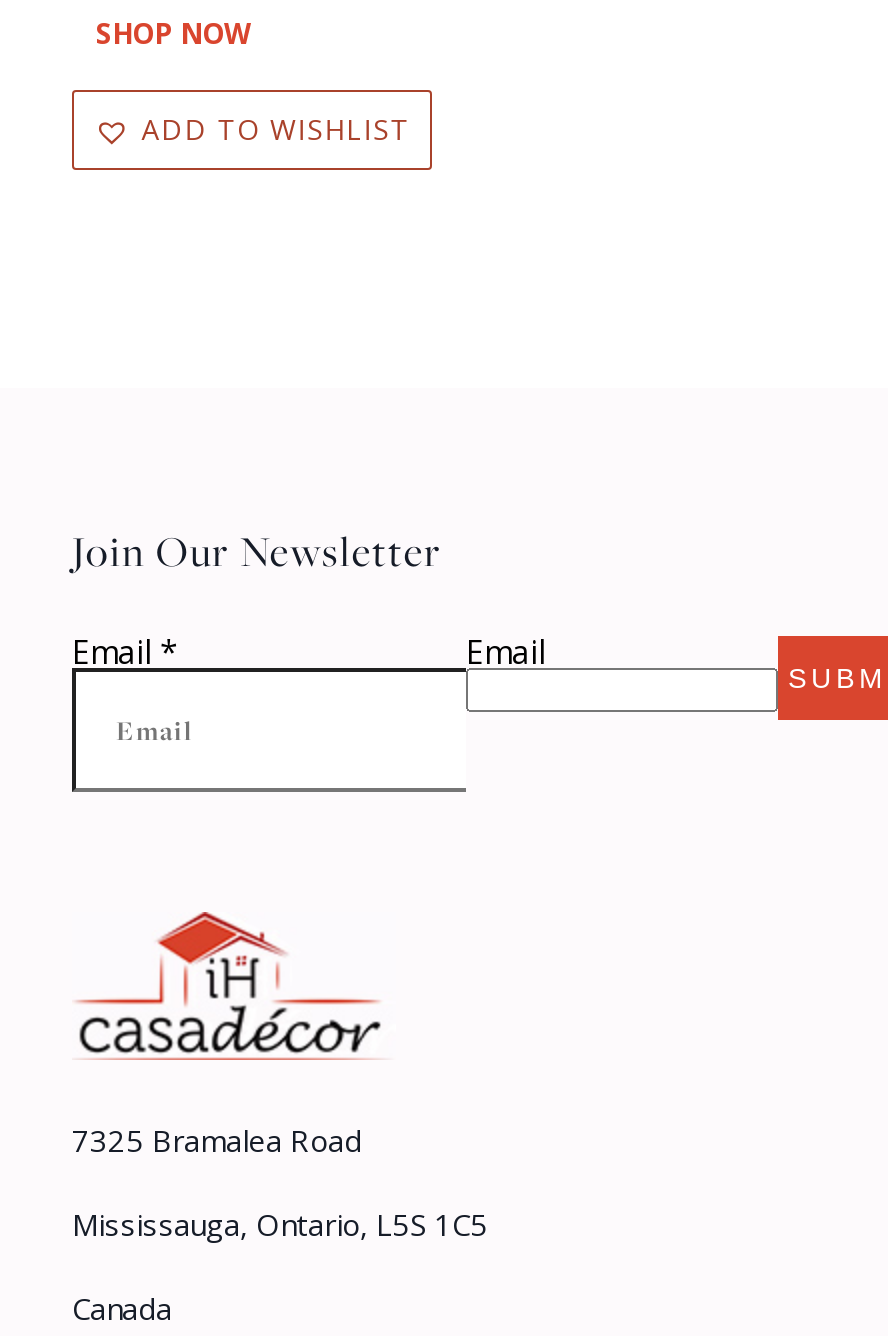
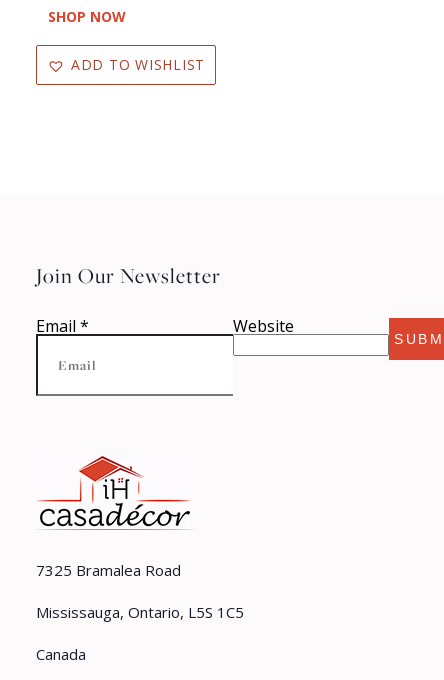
[466,630,546,674] Email -> [233,315,294,337] Website

